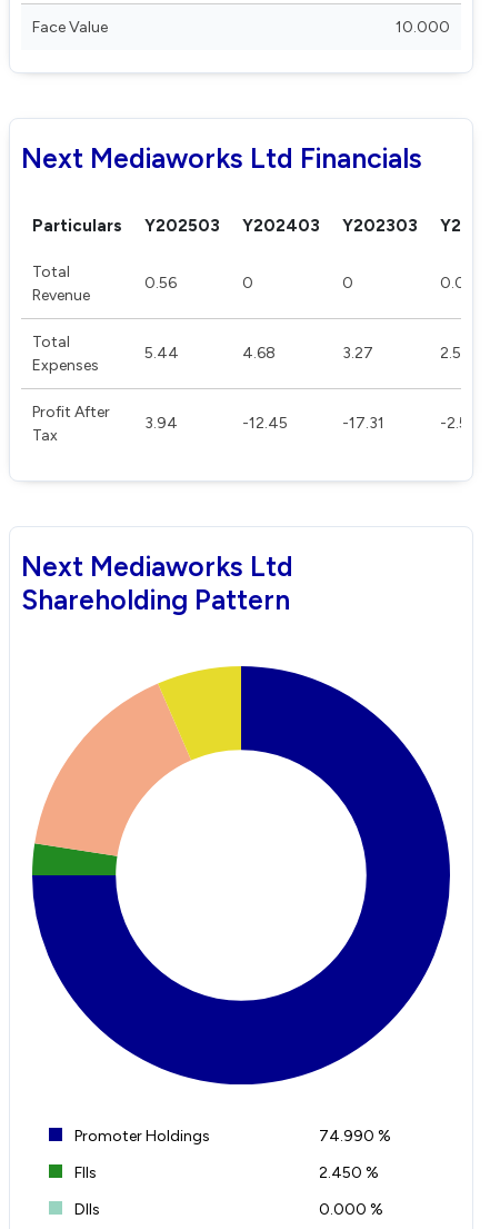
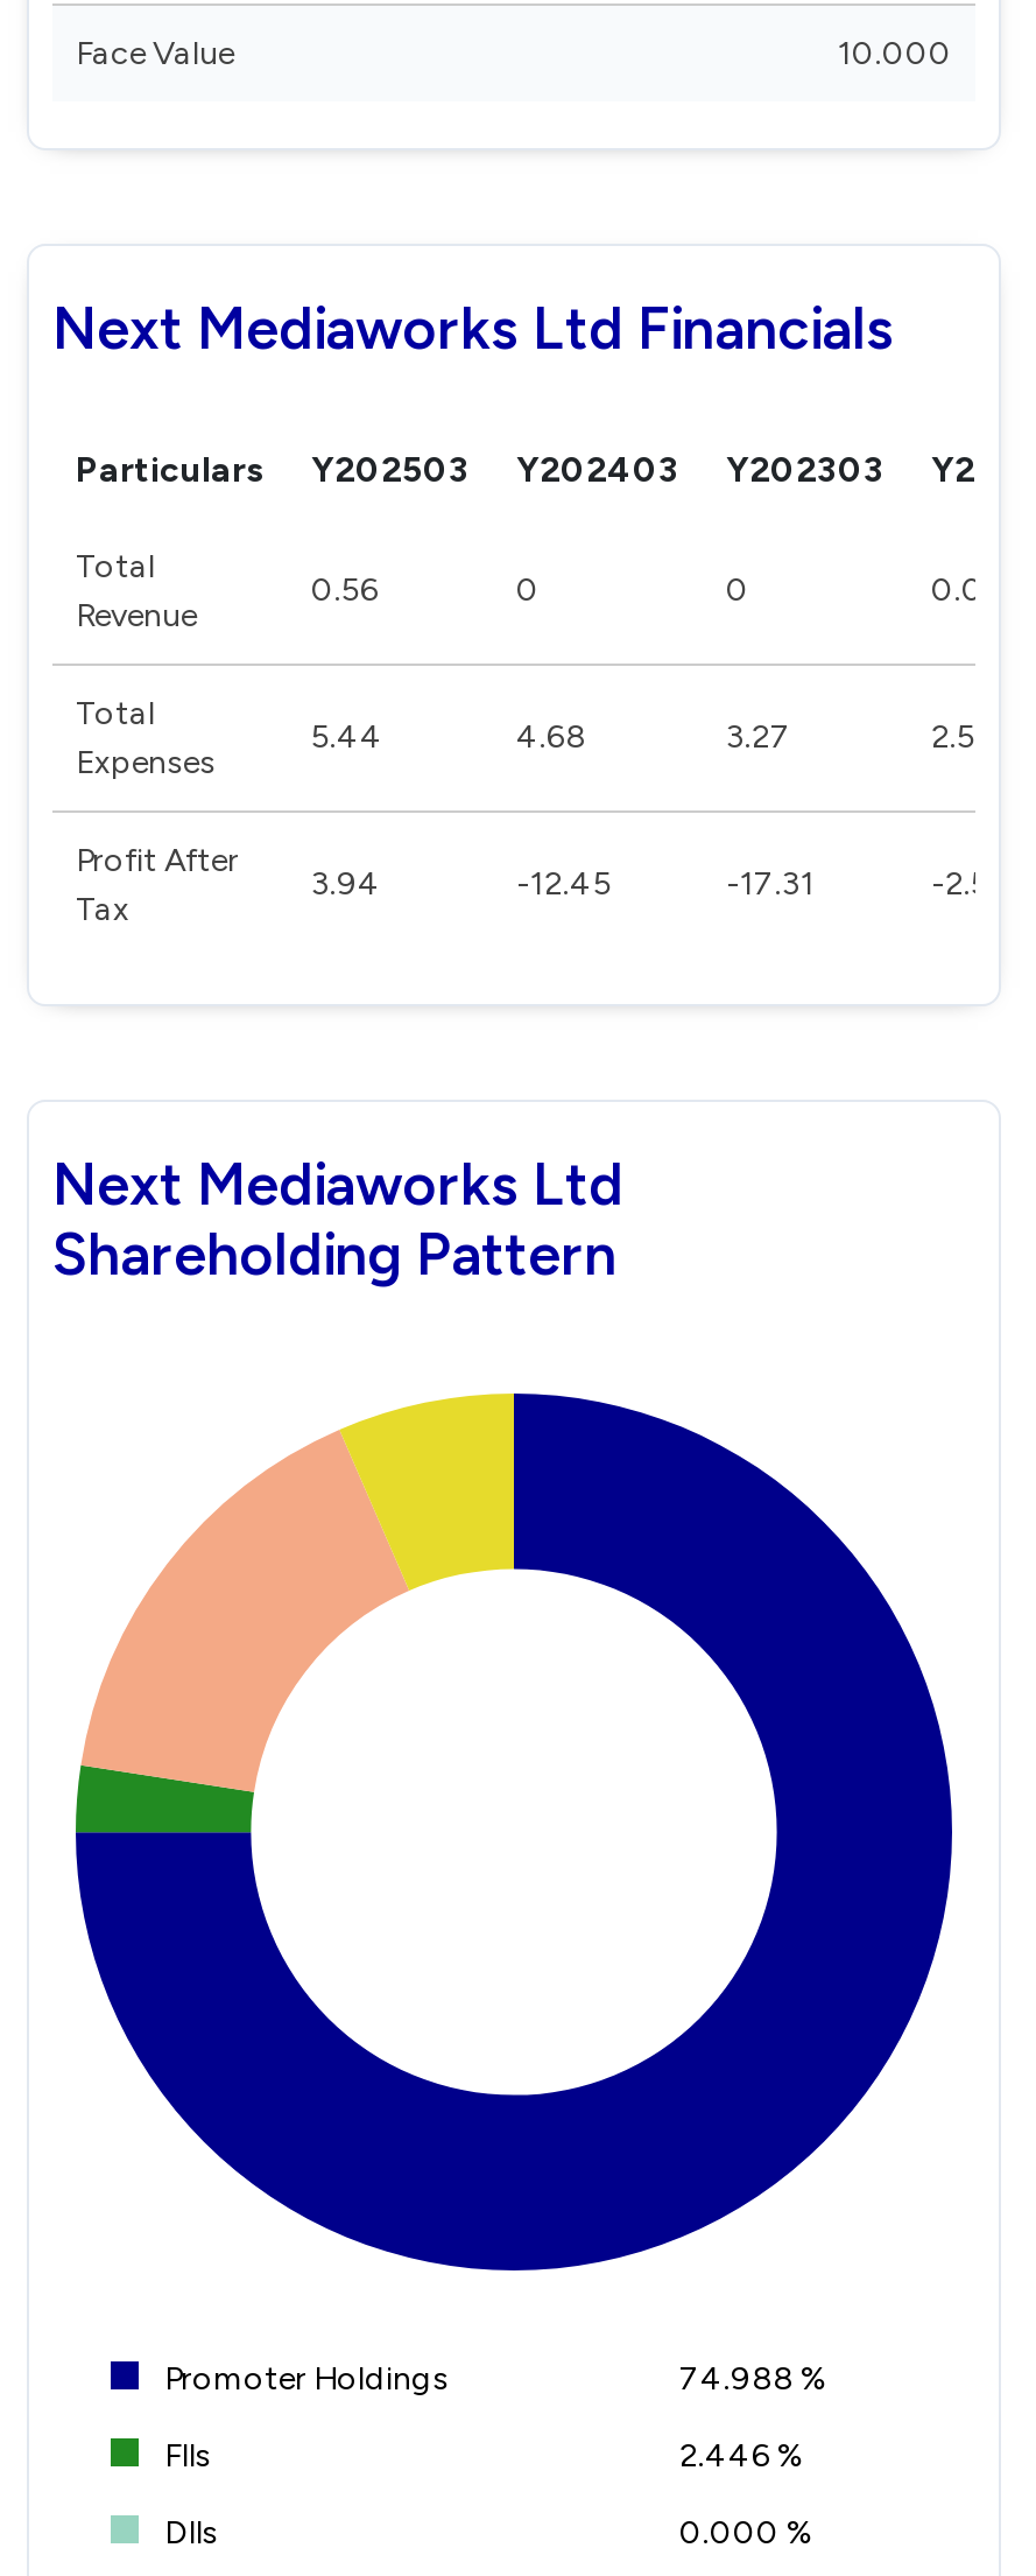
[319,1127,391,1146] 74.990 % -> [679,2359,829,2399] 74.988 %
[319,1163,379,1182] 2.450 % -> [679,2436,805,2476] 2.446 %

